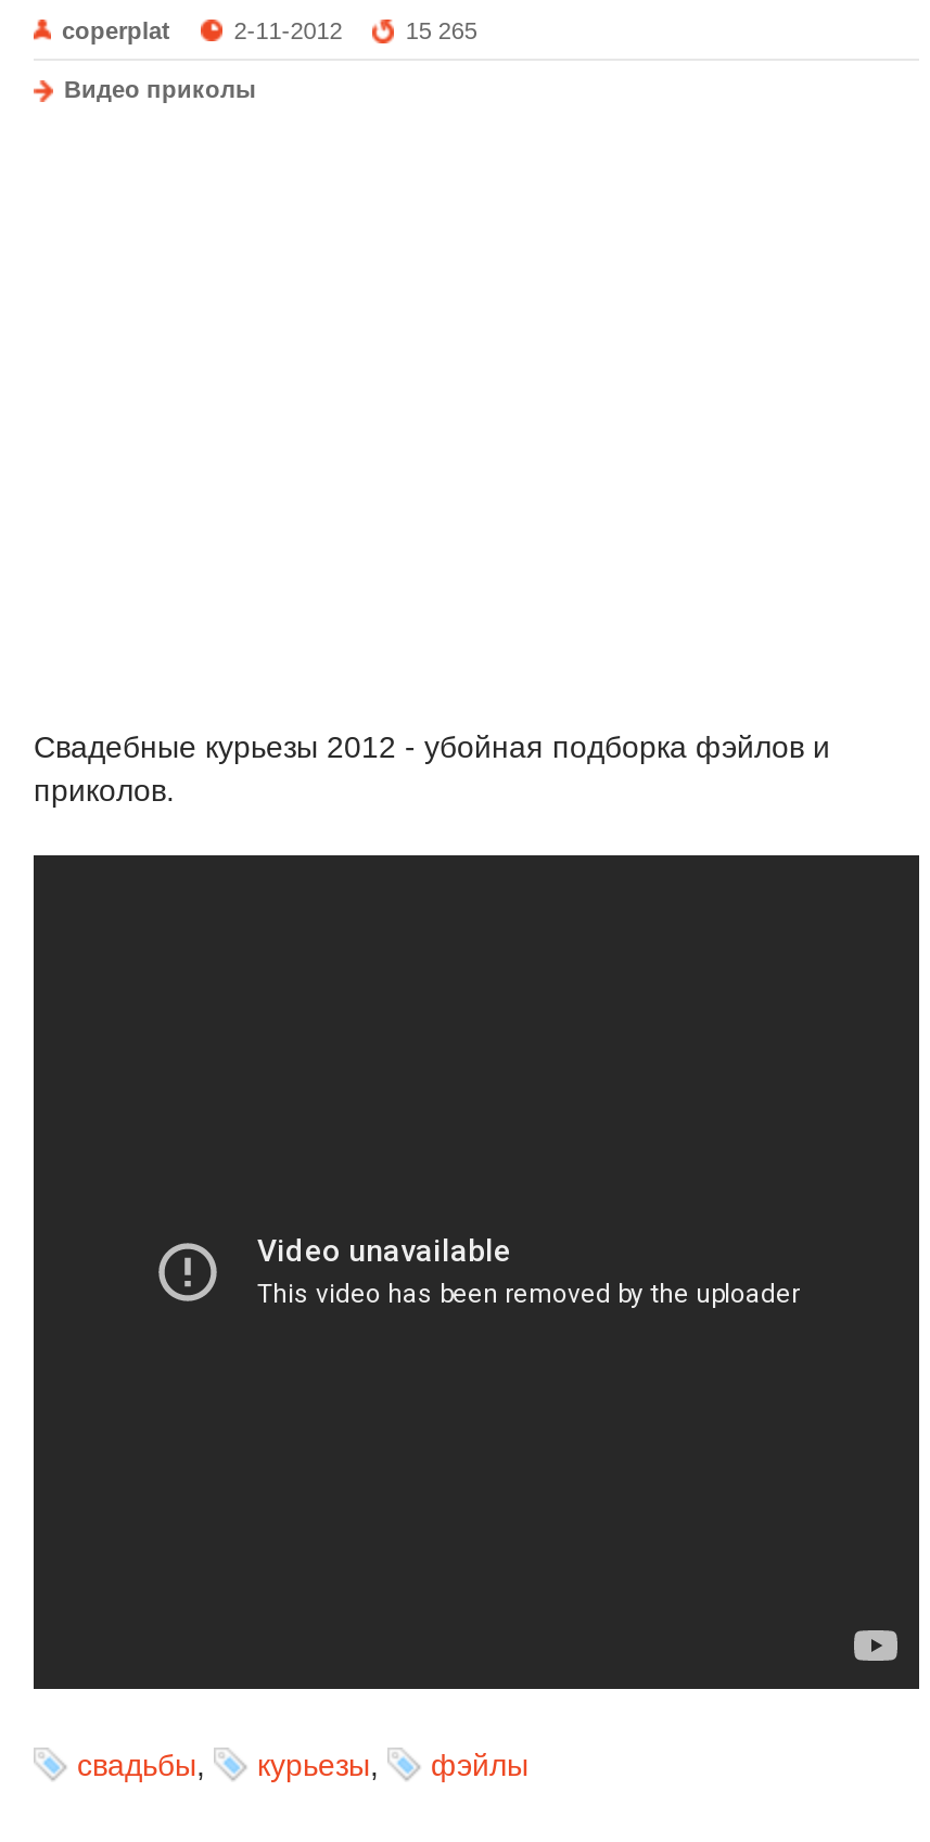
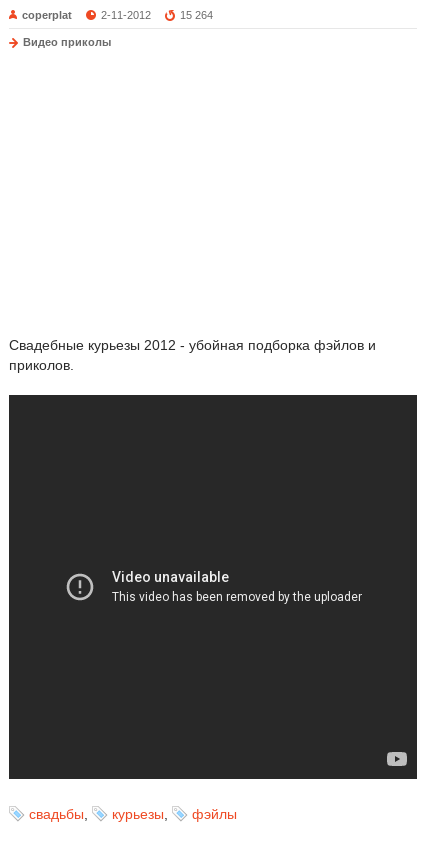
[406,17,477,43] 15 265 -> [180,9,213,21] 15 264

